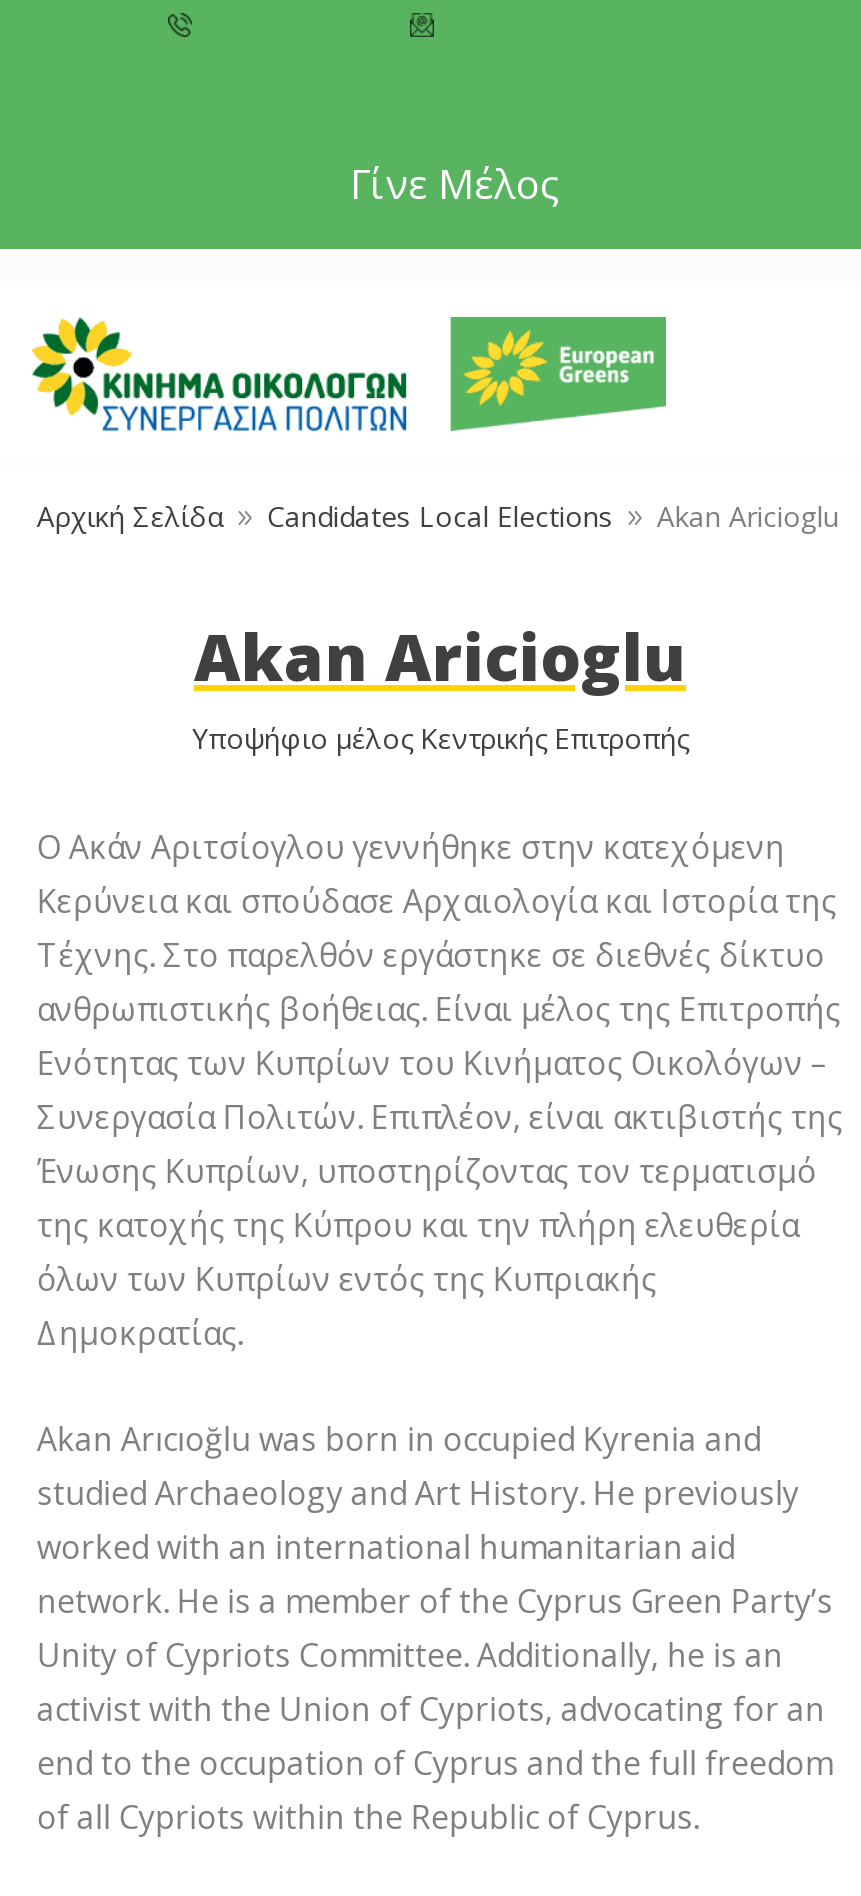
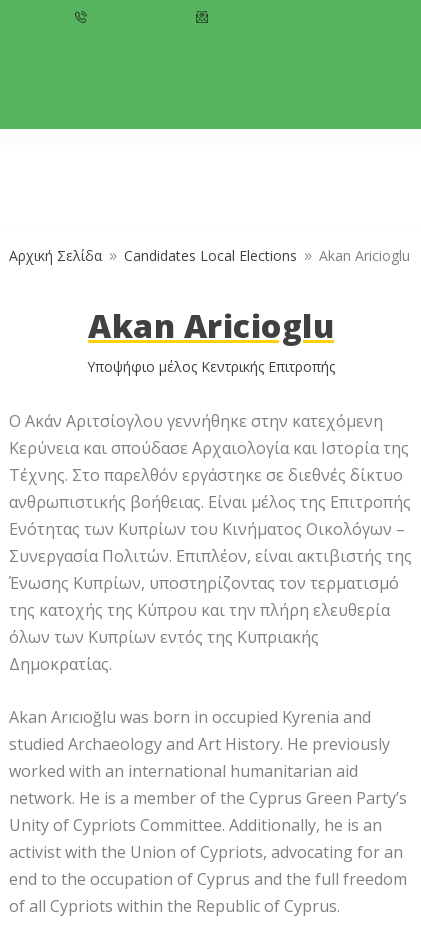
[350,157,560,211] Γίνε Μέλος -> none
[30,315,408,433] [image] -> none
[448,315,668,433] [image] -> none

